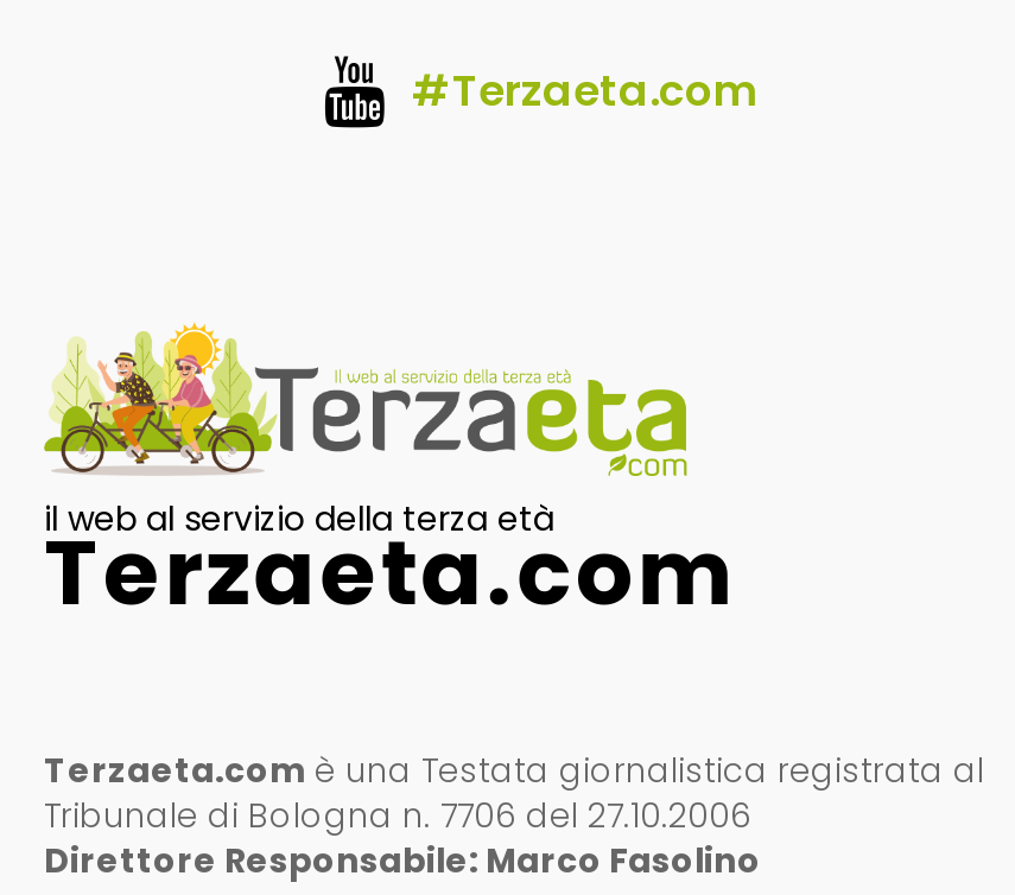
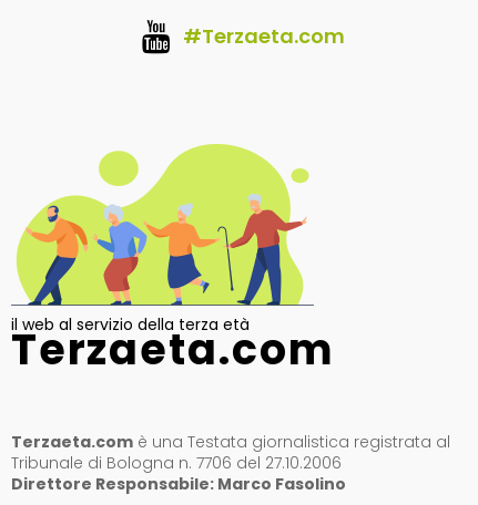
[42,322,690,476] [image] -> [11,143,313,307] [image]

